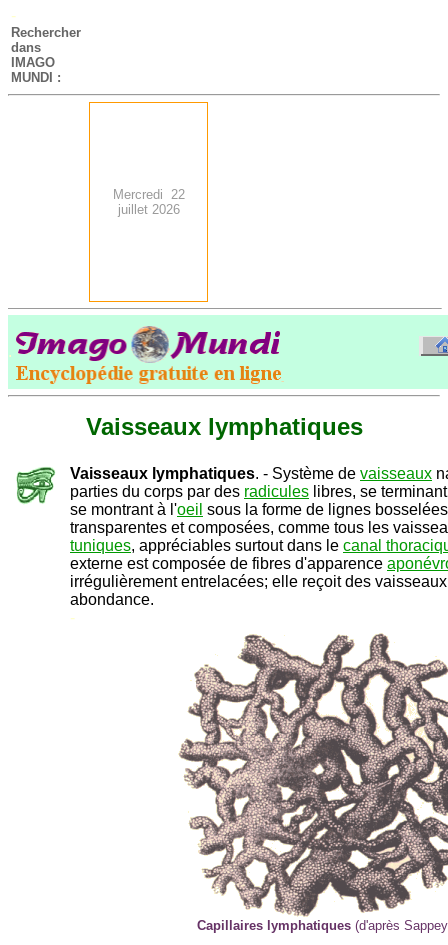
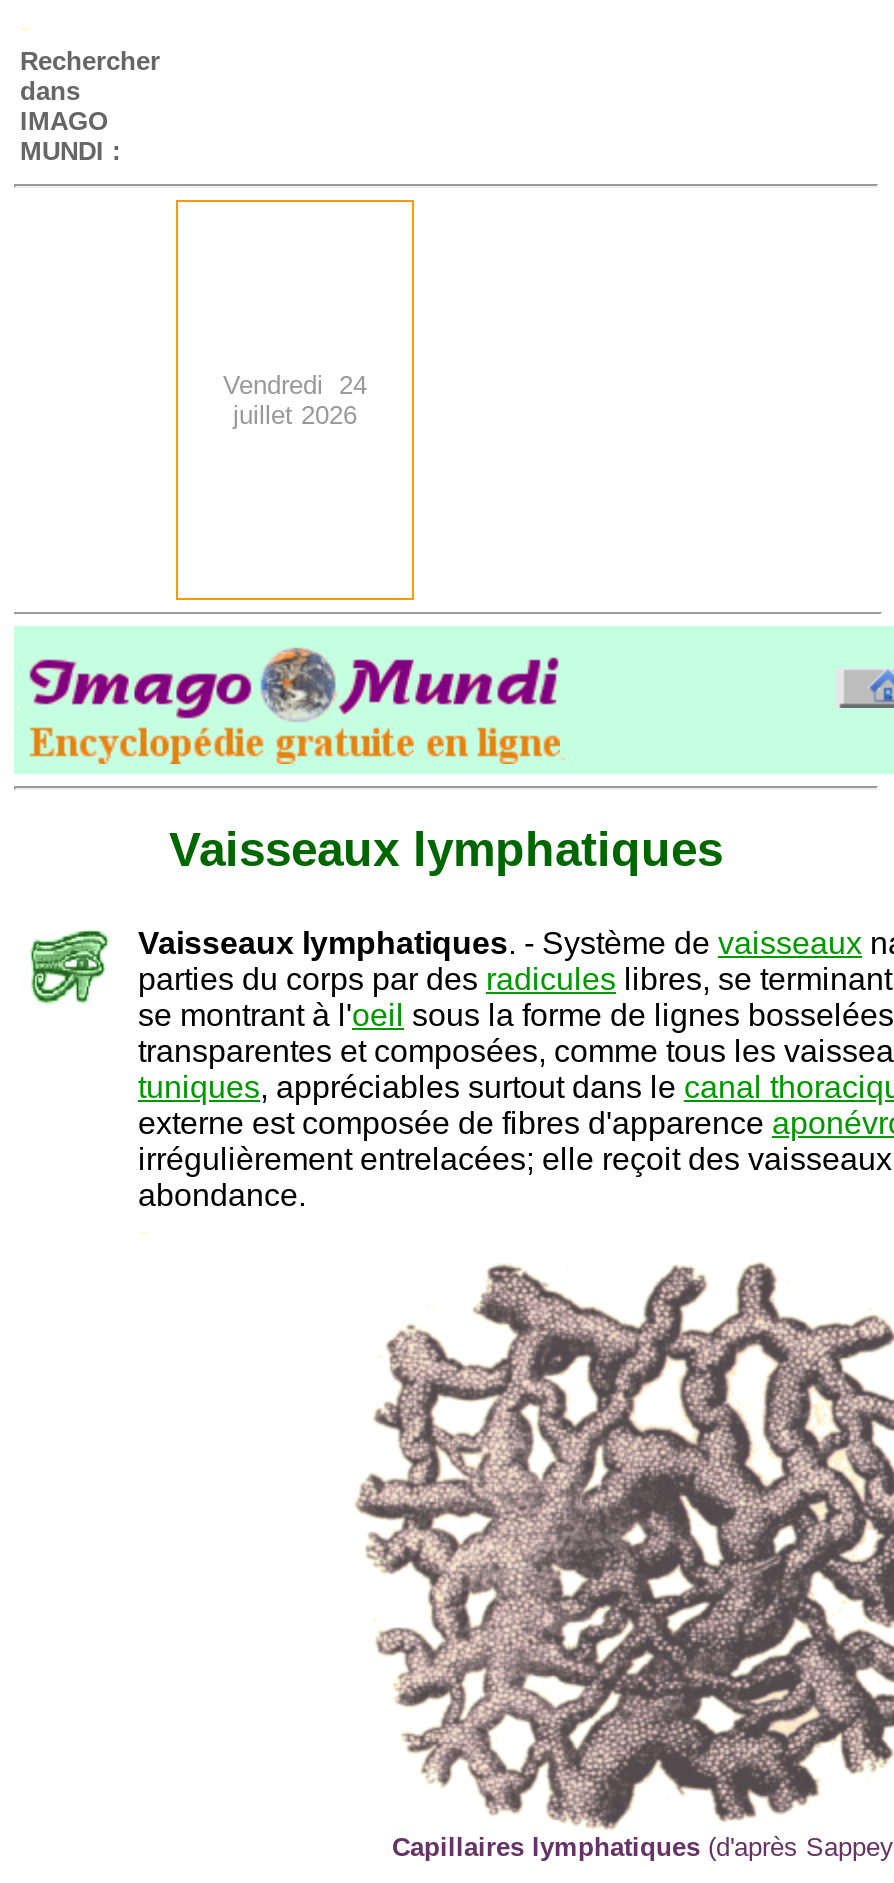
[112,187,184,202] Mercredi 22 -> [223,370,367,400] Vendredi 24

